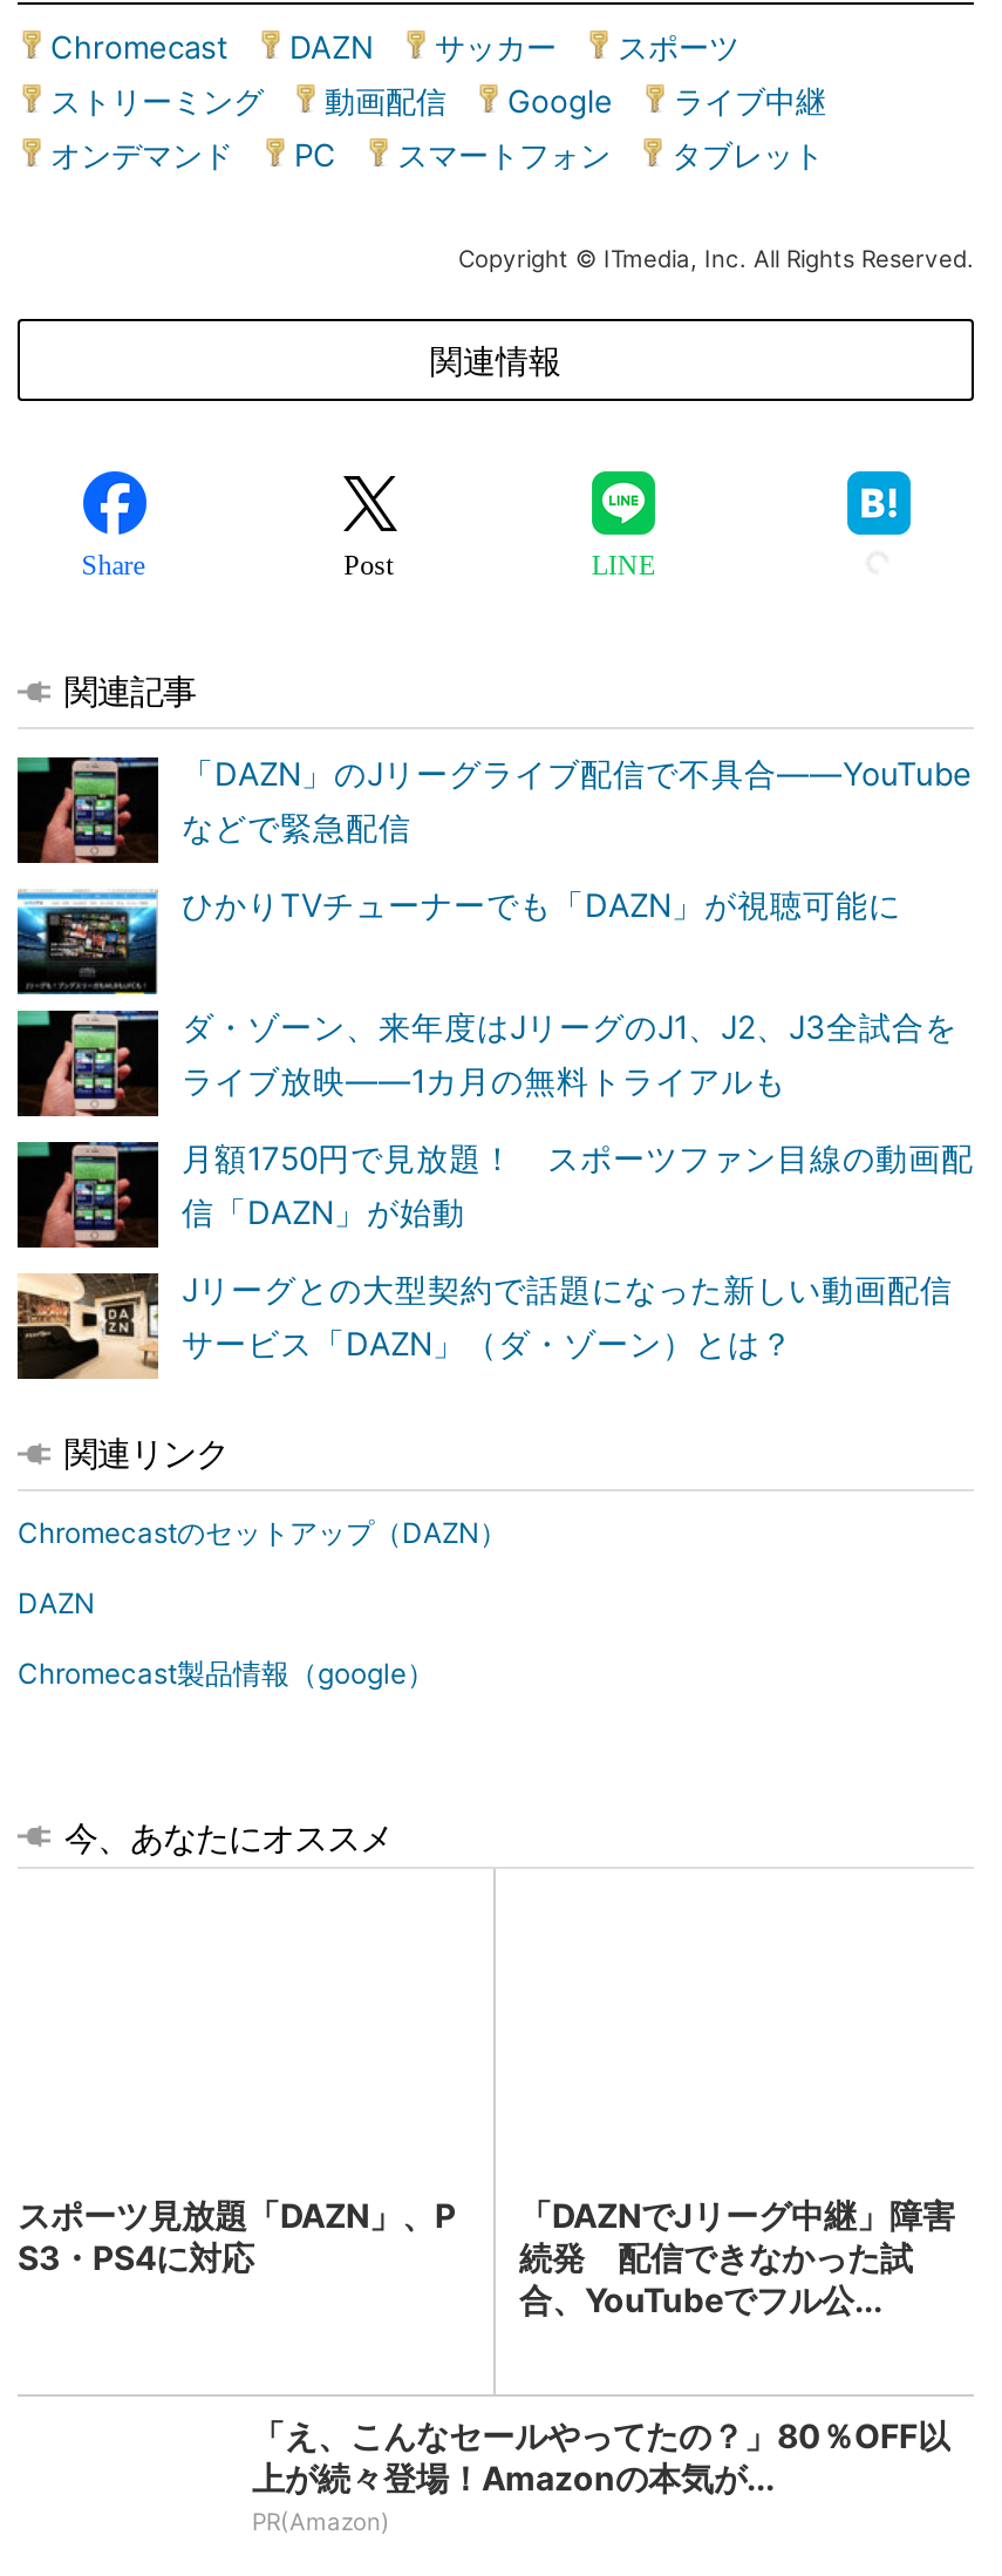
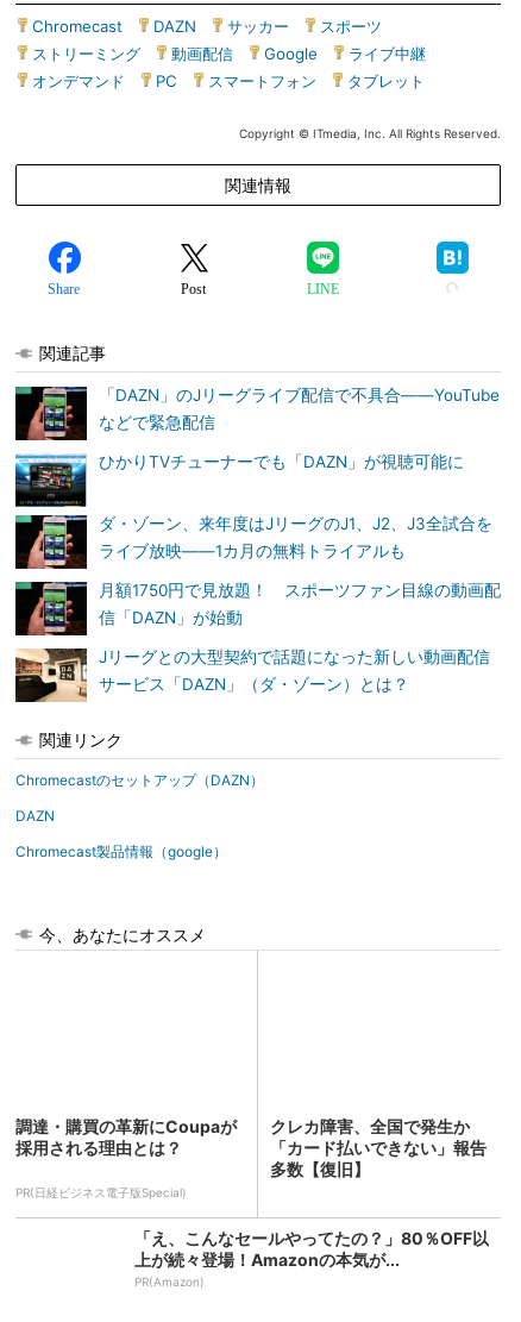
[18,2195,456,2277] スポーツ見放題「DAZN」、P | S3・PS4に対応 -> [15,1116,237,1199] 調達・購買の革新にCoupaが | 採用される理由とは？ | PR(日経ビジネス電子版Special)
[519,2195,955,2319] 「DAZNでJリーグ中継」障害 | 続発 配信できなかった試 | 合、YouTubeでフル公... -> [270,1116,487,1179] クレカ障害、全国で発生か | 「カード払いできない」報告 | 多数【復旧】

